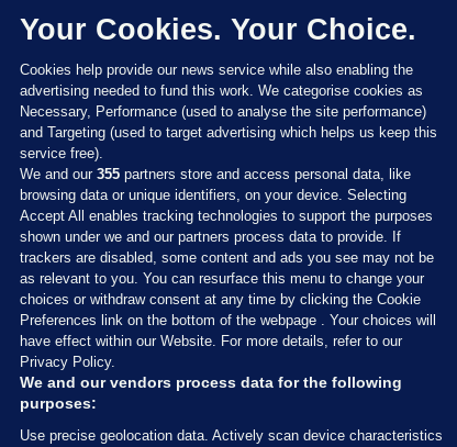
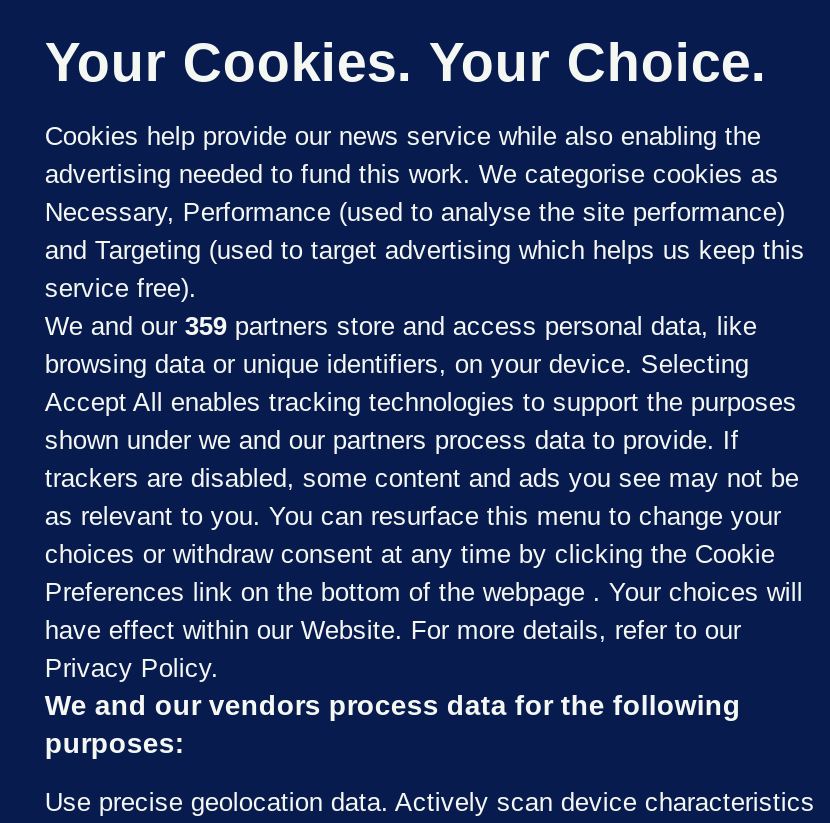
[20,166,411,182] We and our 355 partners store and access personal data, like -> [45,311,757,341] We and our 359 partners store and access personal data, like

